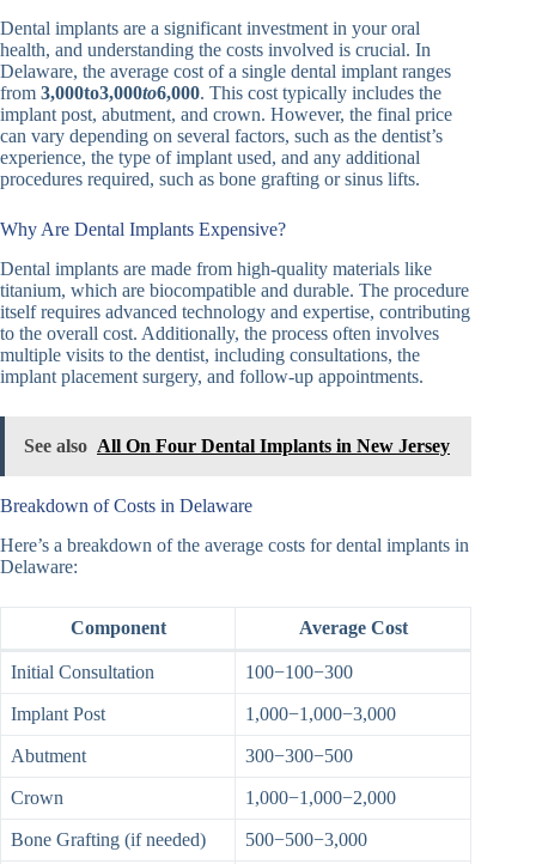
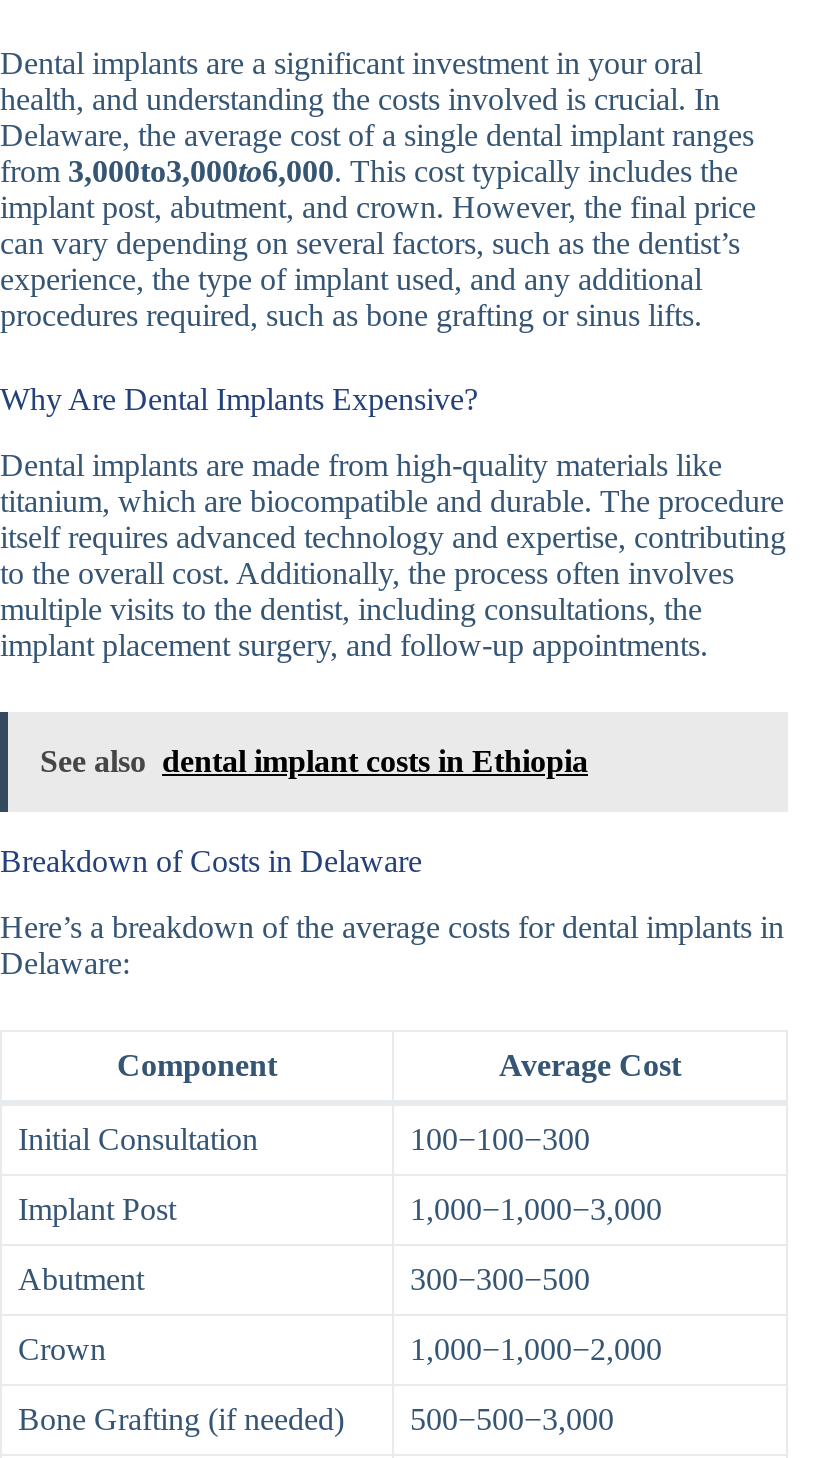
[24,435,450,456] See also All On Four Dental Implants in New Jersey -> [40,744,588,778] See also dental implant costs in Ethiopia

